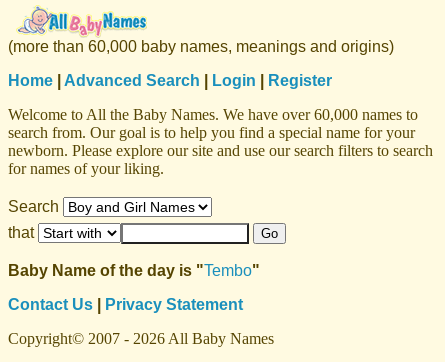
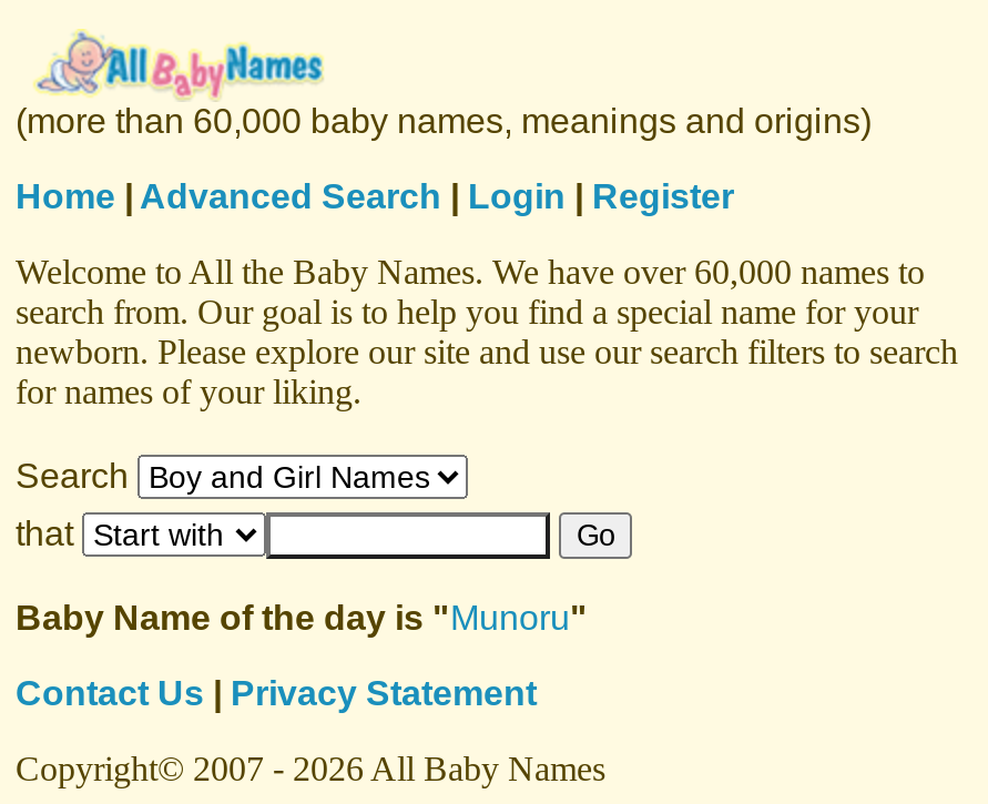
[8,262,260,279] Baby Name of the day is " Tembo" -> [16,599,588,637] Baby Name of the day is " Munoru"

